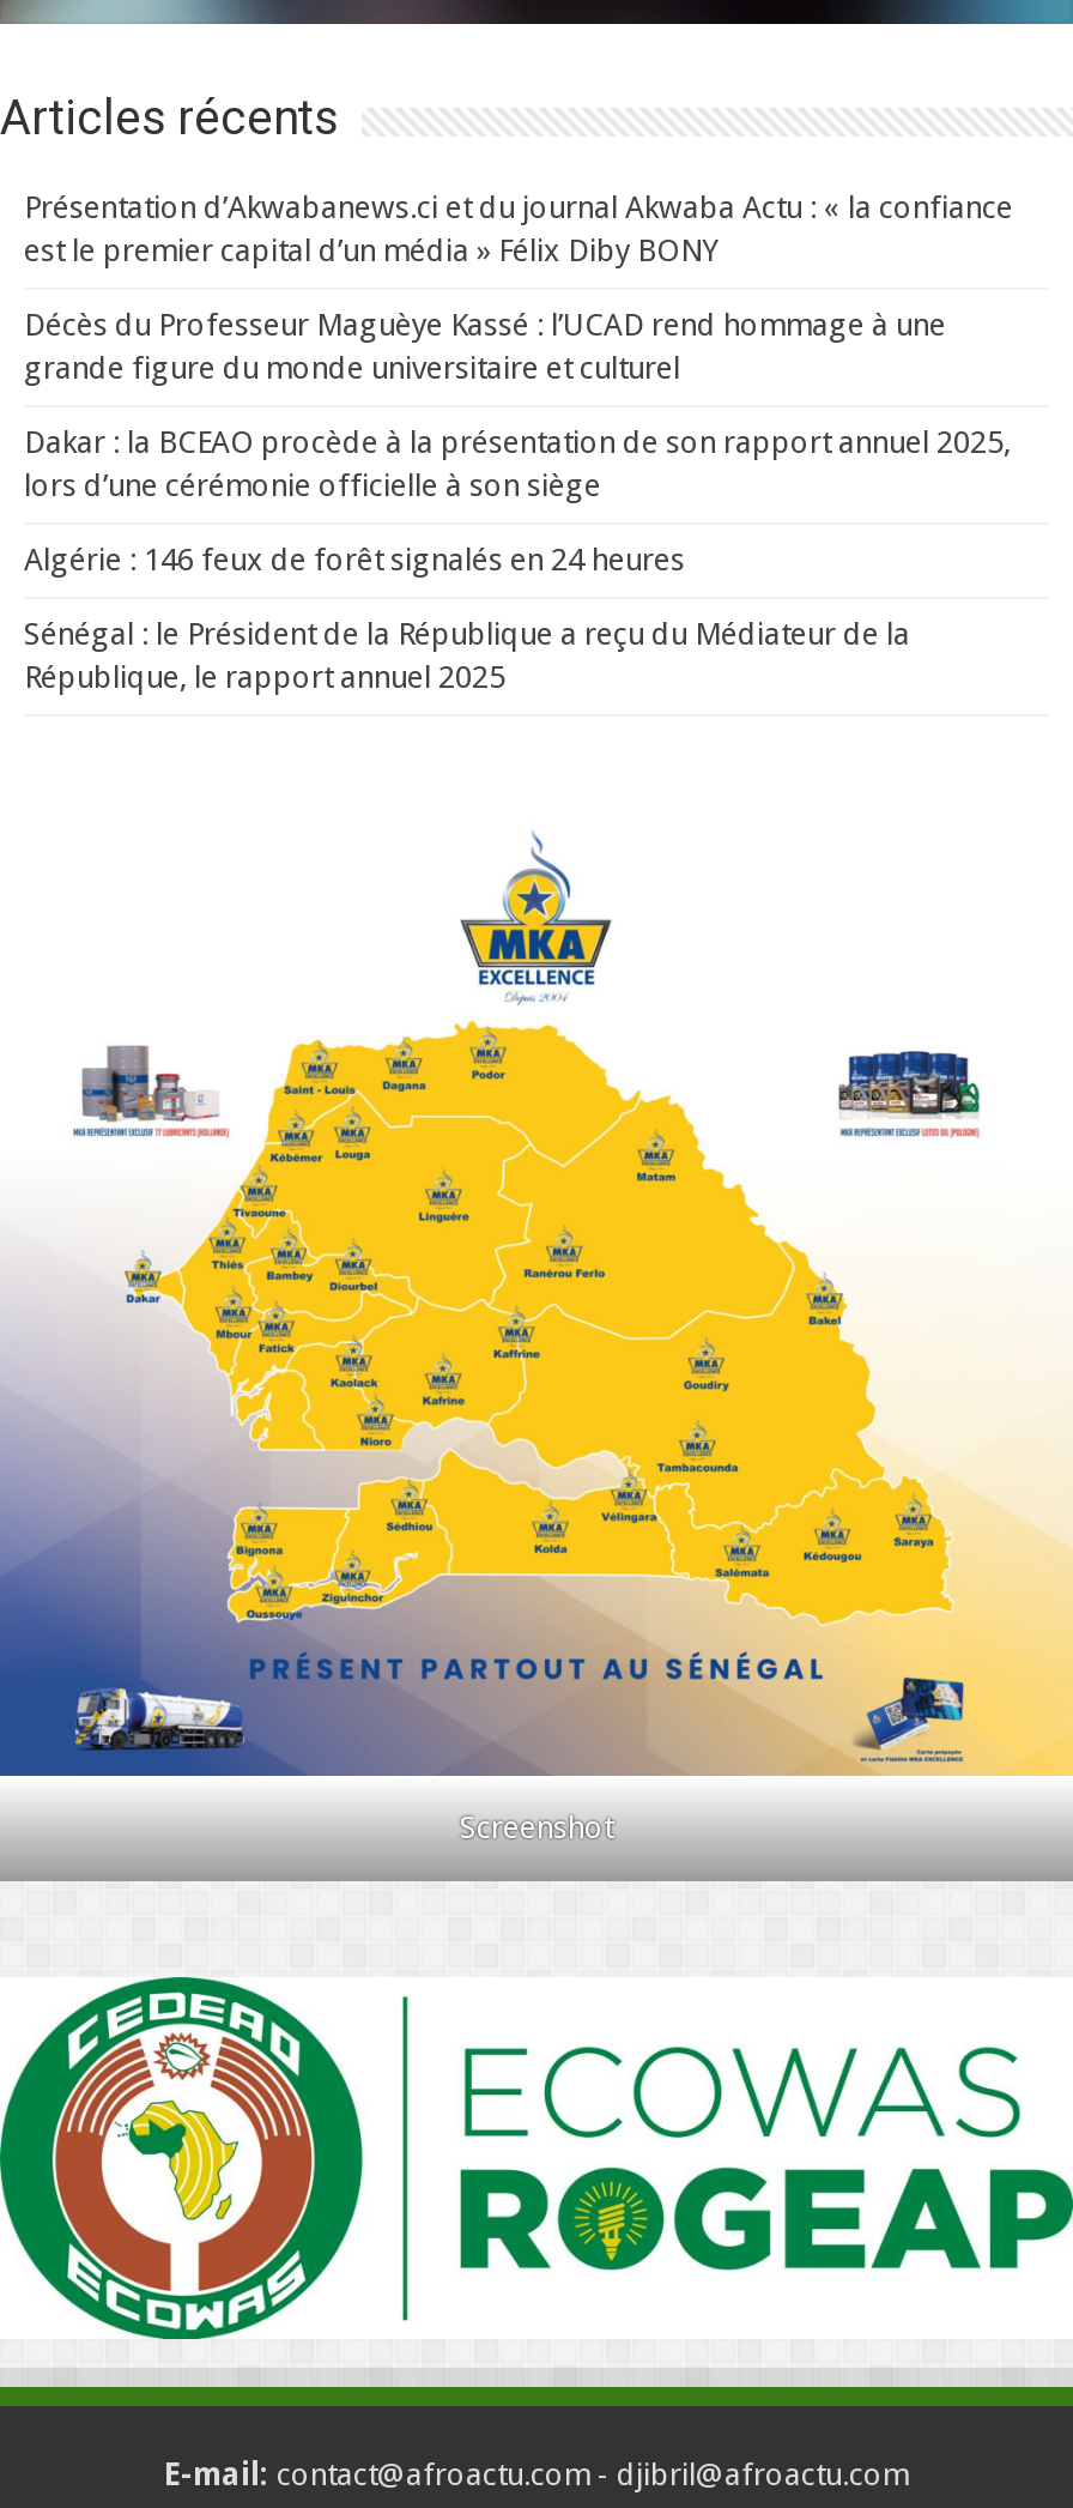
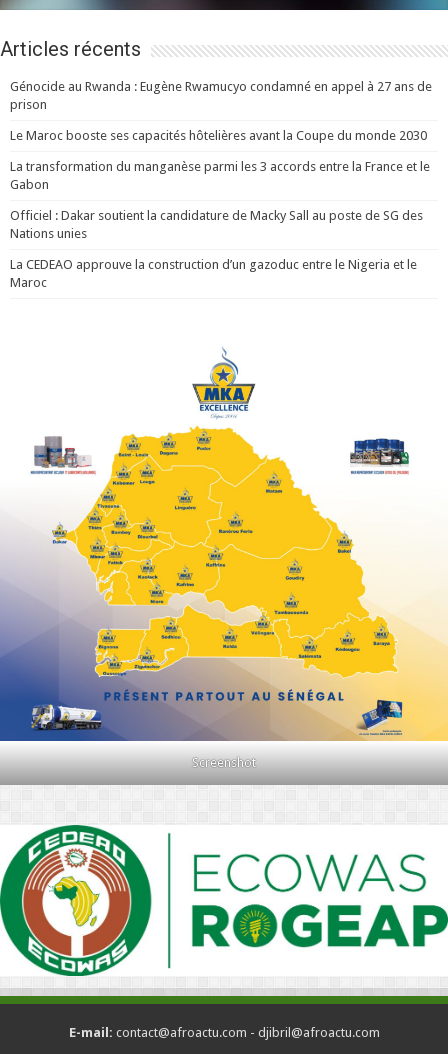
[24,189,1013,268] Présentation d’Akwabanews.ci et du journal Akwaba Actu : « la confiance | est le premier capital d’un média » Félix Diby BONY -> [10,79,432,112] Génocide au Rwanda : Eugène Rwamucyo condamné en appel à 27 ans de | prison
[24,307,946,386] Décès du Professeur Maguèye Kassé : l’UCAD rend hommage à une | grande figure du monde universitaire et culturel -> [10,128,427,143] Le Maroc booste ses capacités hôtelières avant la Coupe du monde 2030
[24,424,1011,503] Dakar : la BCEAO procède à la présentation de son rapport annuel 2025, | lors d’une cérémonie officielle à son siège -> [10,159,430,192] La transformation du manganèse parmi les 3 accords entre la France et le | Gabon
[24,542,685,578] Algérie : 146 feux de forêt signalés en 24 heures -> [10,208,423,241] Officiel : Dakar soutient la candidature de Macky Sall au poste de SG des | Nations unies
[24,616,910,695] Sénégal : le Président de la République a reçu du Médiateur de la | République, le rapport annuel 2025 -> [10,257,417,290] La CEDEAO approuve la construction d’un gazoduc entre le Nigeria et le | Maroc

